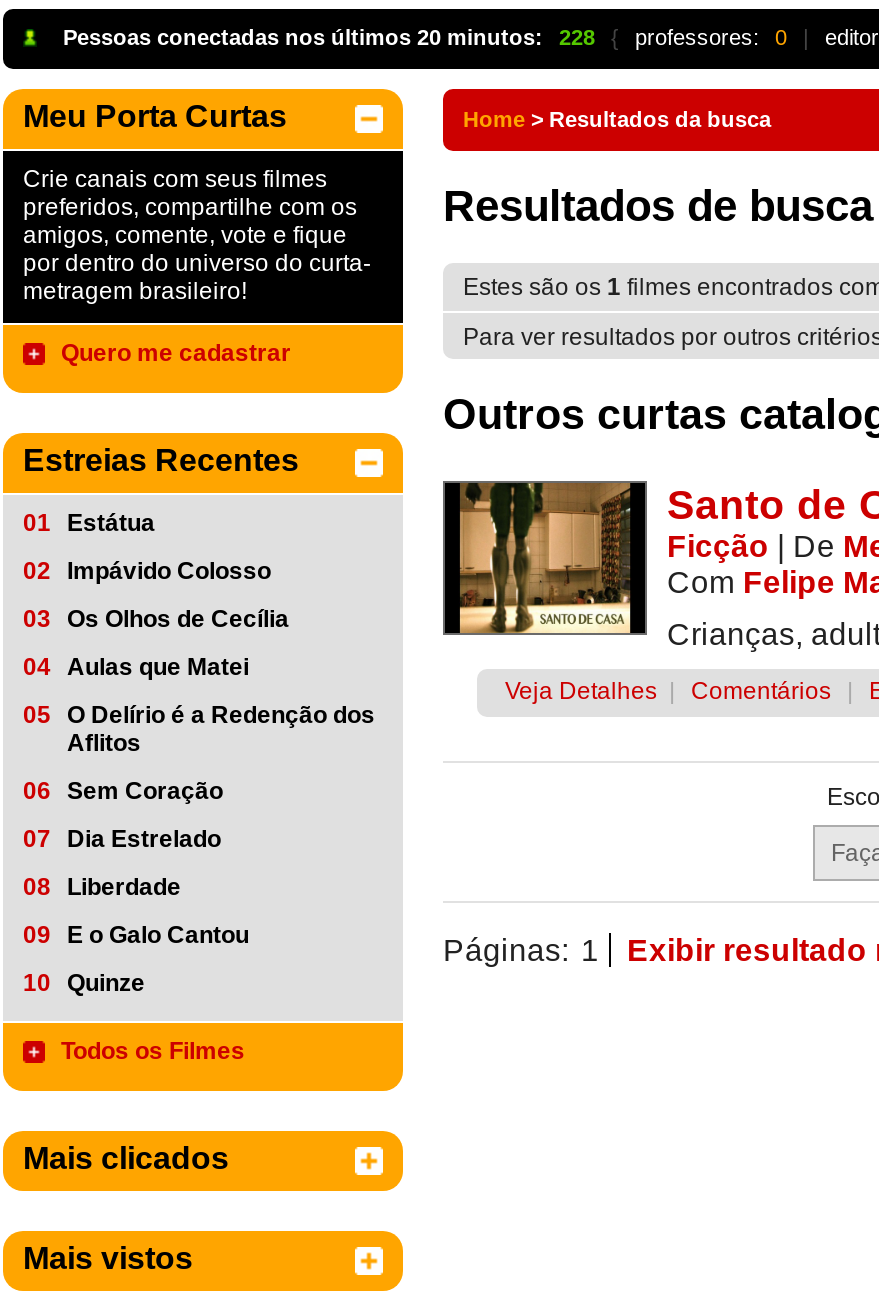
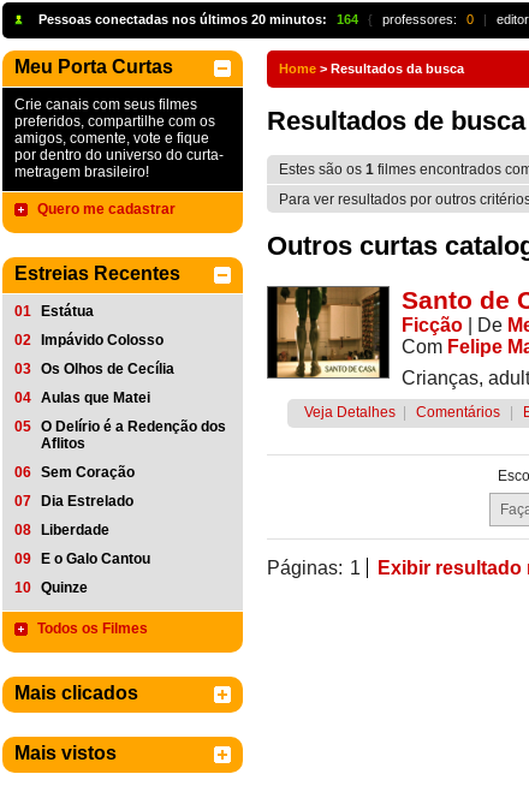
[559,25,595,49] 228 -> [337,12,358,26] 164

